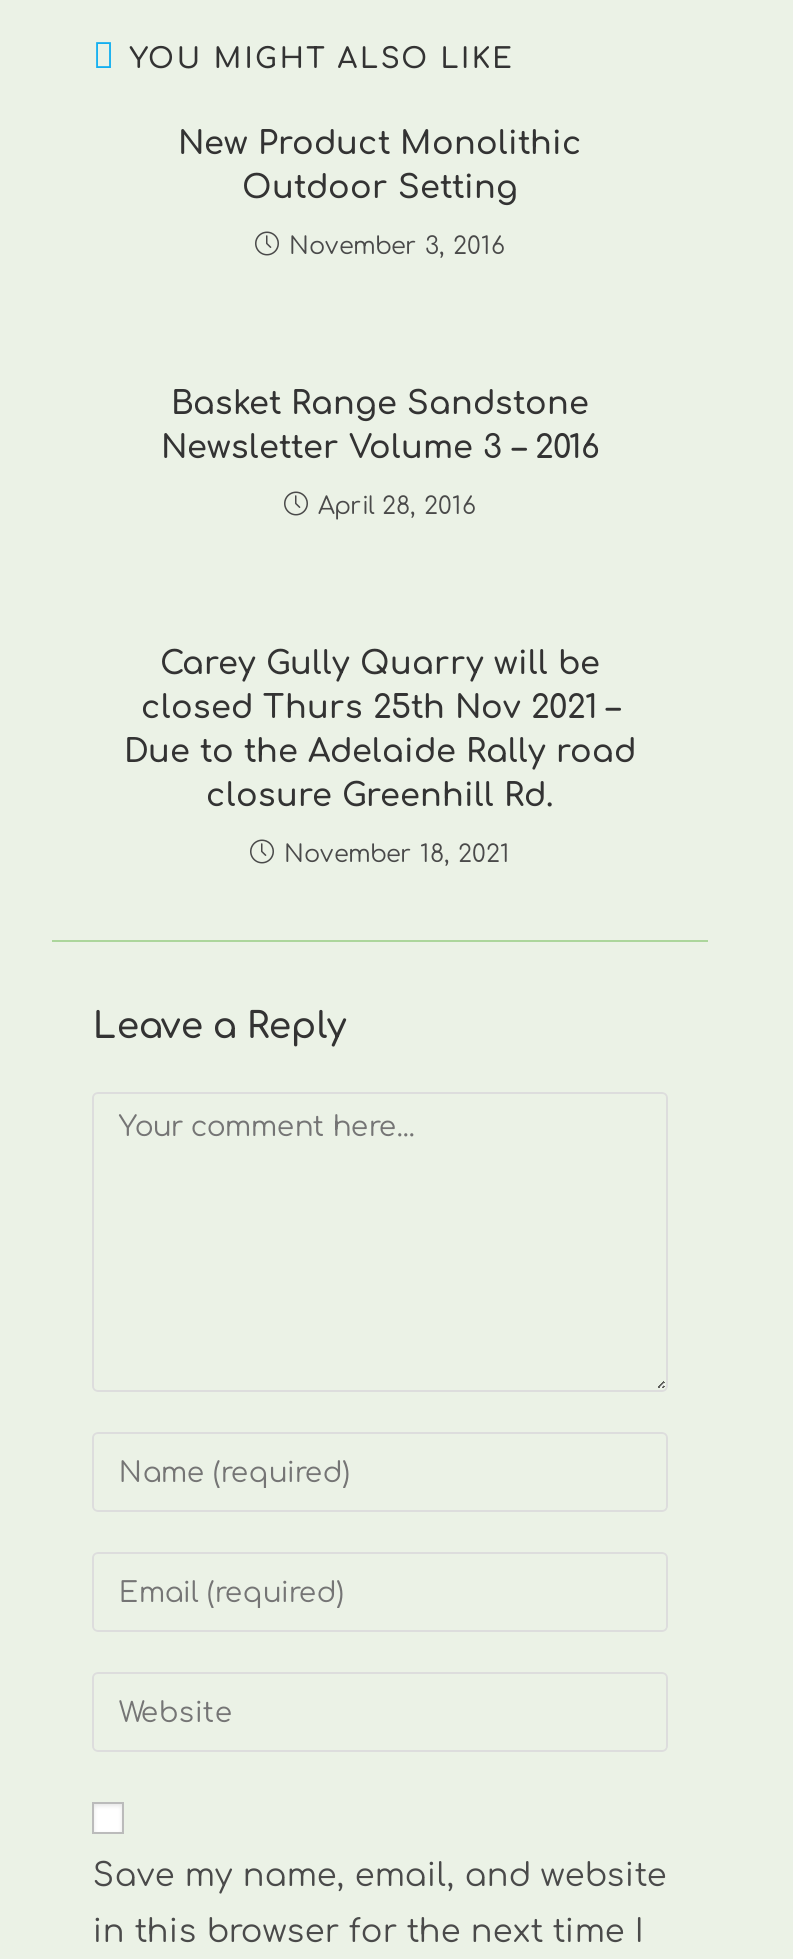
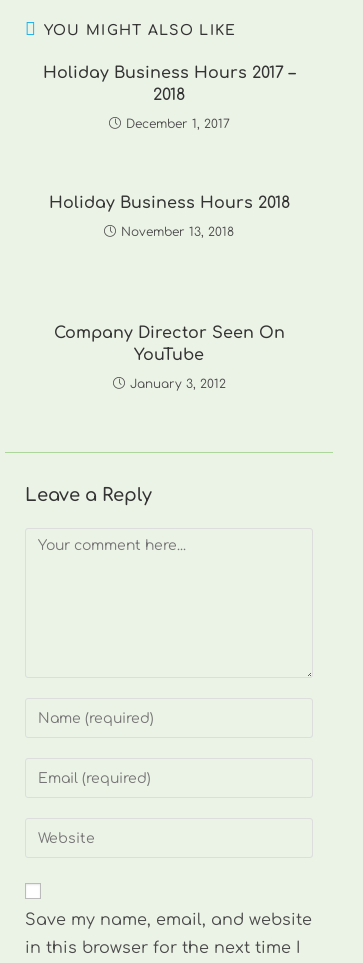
[178,126,582,206] New Product Monolithic | Outdoor Setting -> [43,64,295,104] Holiday Business Hours 2017 – | 2018
[289,232,505,260] November 3, 2016 -> [125,117,229,131] December 1, 2017
[161,386,599,466] Basket Range Sandstone | Newsletter Volume 3 – 2016 -> [48,194,289,212] Holiday Business Hours 2018
[318,492,476,520] April 28, 2016 -> [121,225,234,239] November 13, 2018
[124,646,636,814] Carey Gully Quarry will be | closed Thurs 25th Nov 2021 – | Due to the Adelaide Rally road | closure Greenhill Rd. -> [53,324,284,364] Company Director Seen On | YouTube
[284,840,510,868] November 18, 2021 -> [129,377,225,391] January 3, 2012

